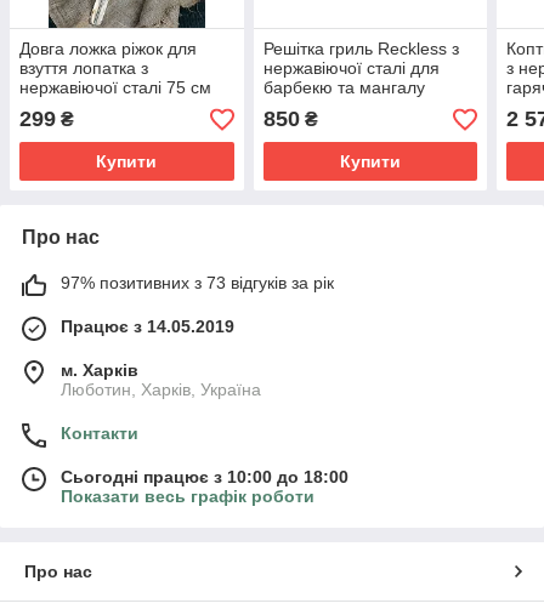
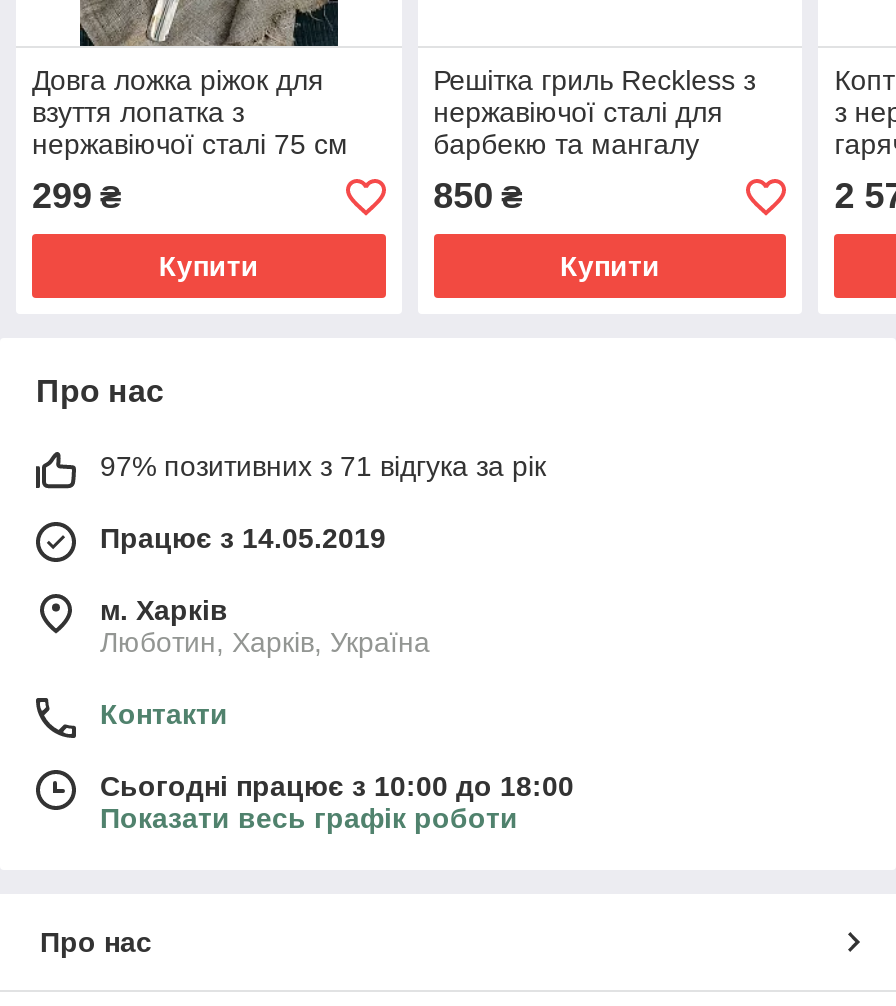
[61,274,334,293] 97% позитивних з 73 відгуків за рік -> [100,451,546,483] 97% позитивних з 71 відгука за рік

